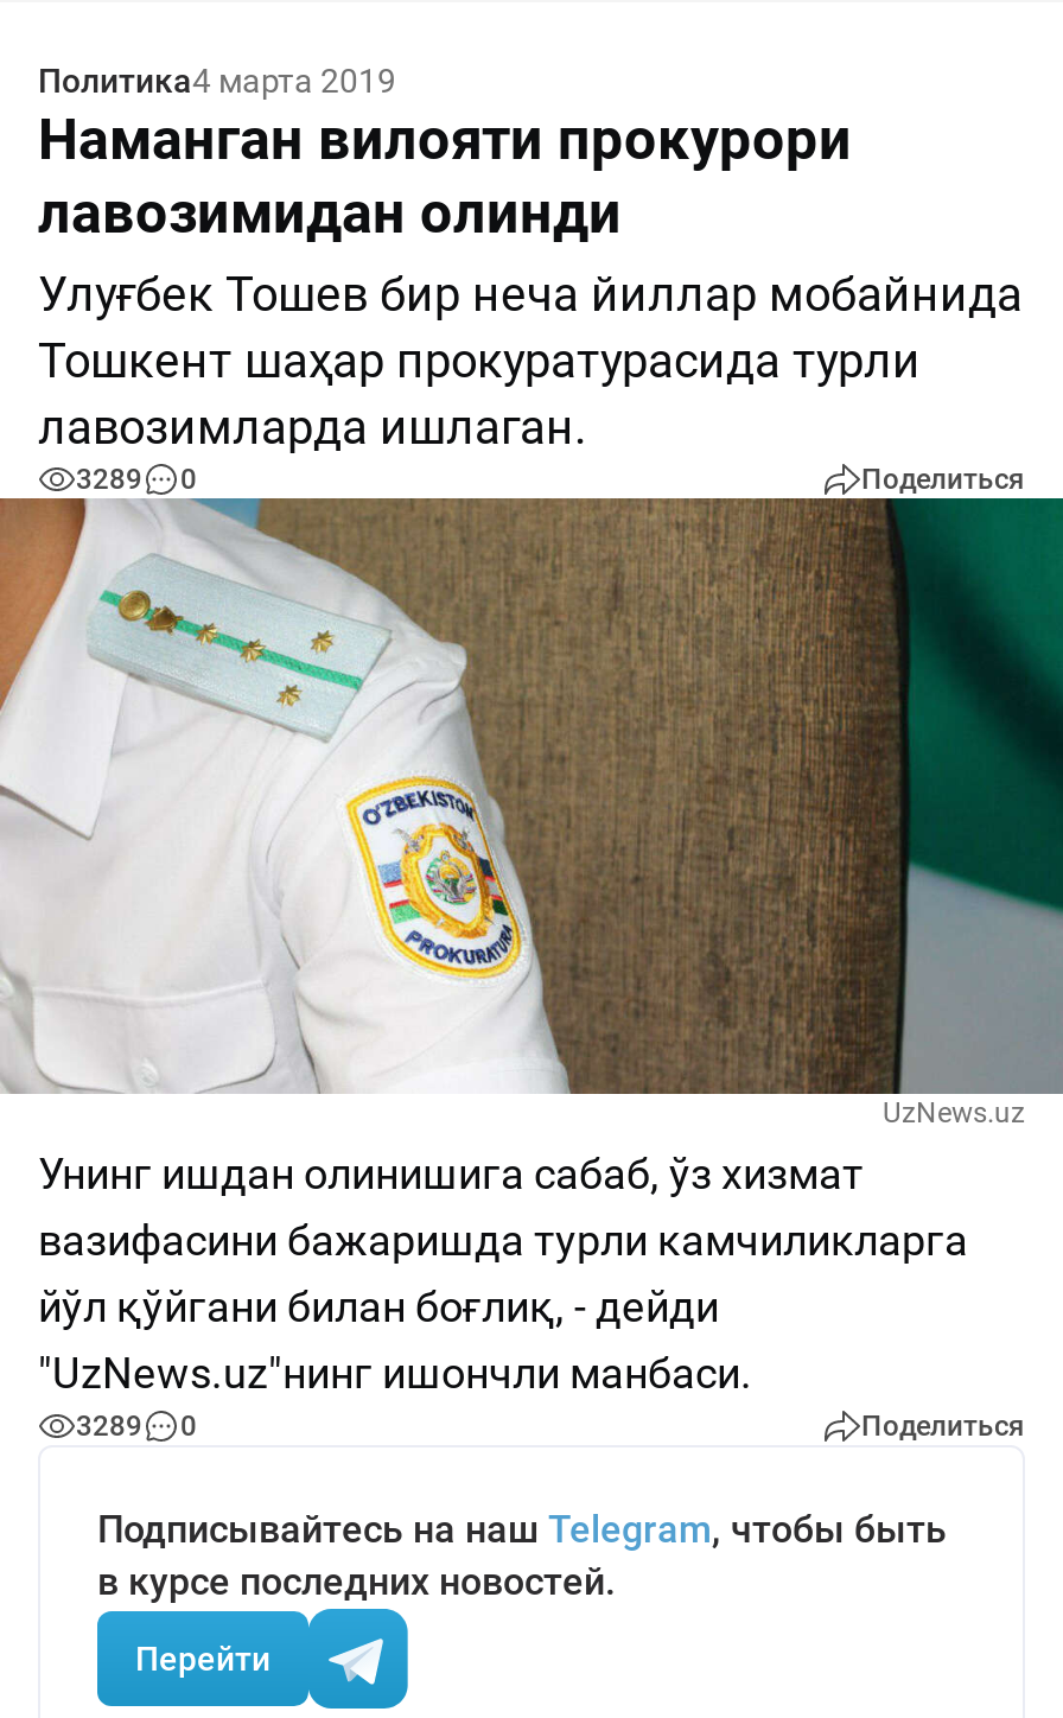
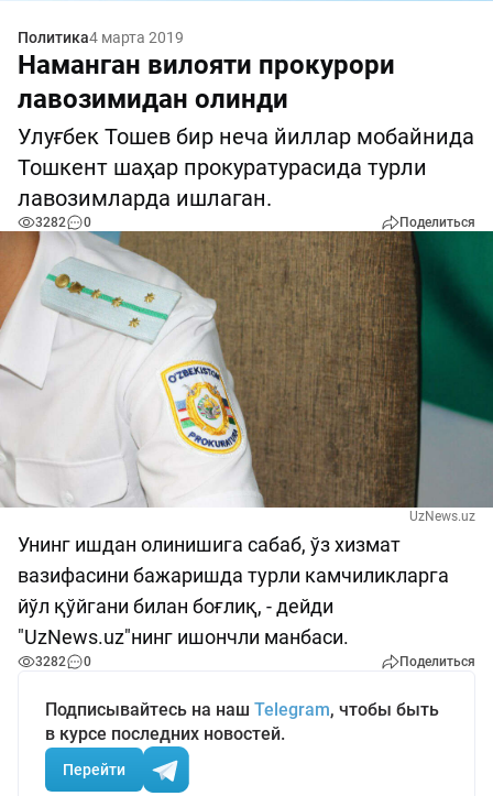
[76,463,197,496] 3289 0 -> [35,215,91,230] 3282 0
[76,1410,197,1443] 3289 0 -> [35,654,91,670] 3282 0

